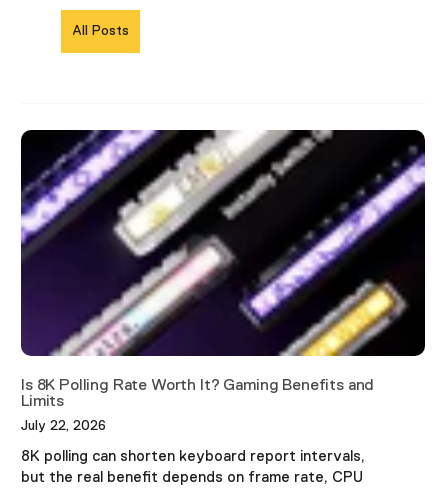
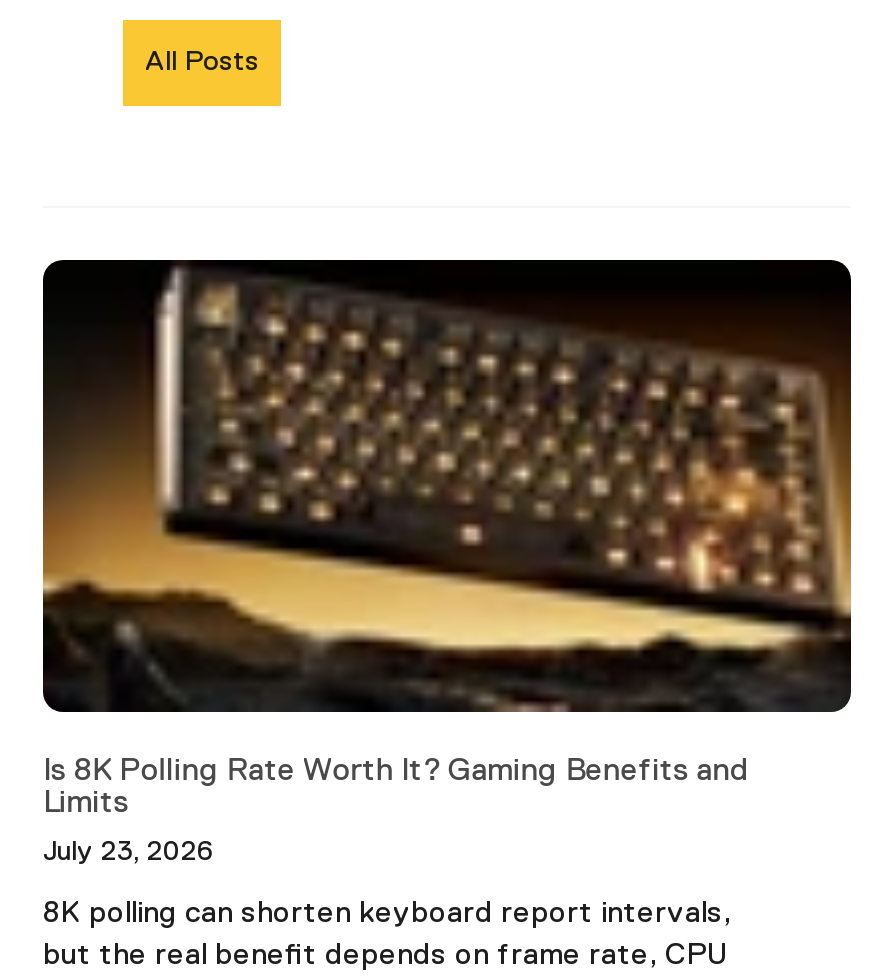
[20,129,426,357] [image] -> [41,258,853,714] [image]
[21,419,106,433] July 22, 2026 -> [43,838,213,866] July 23, 2026

